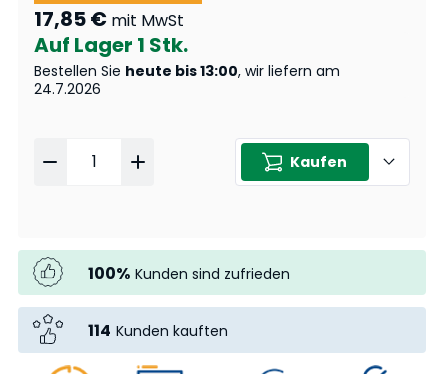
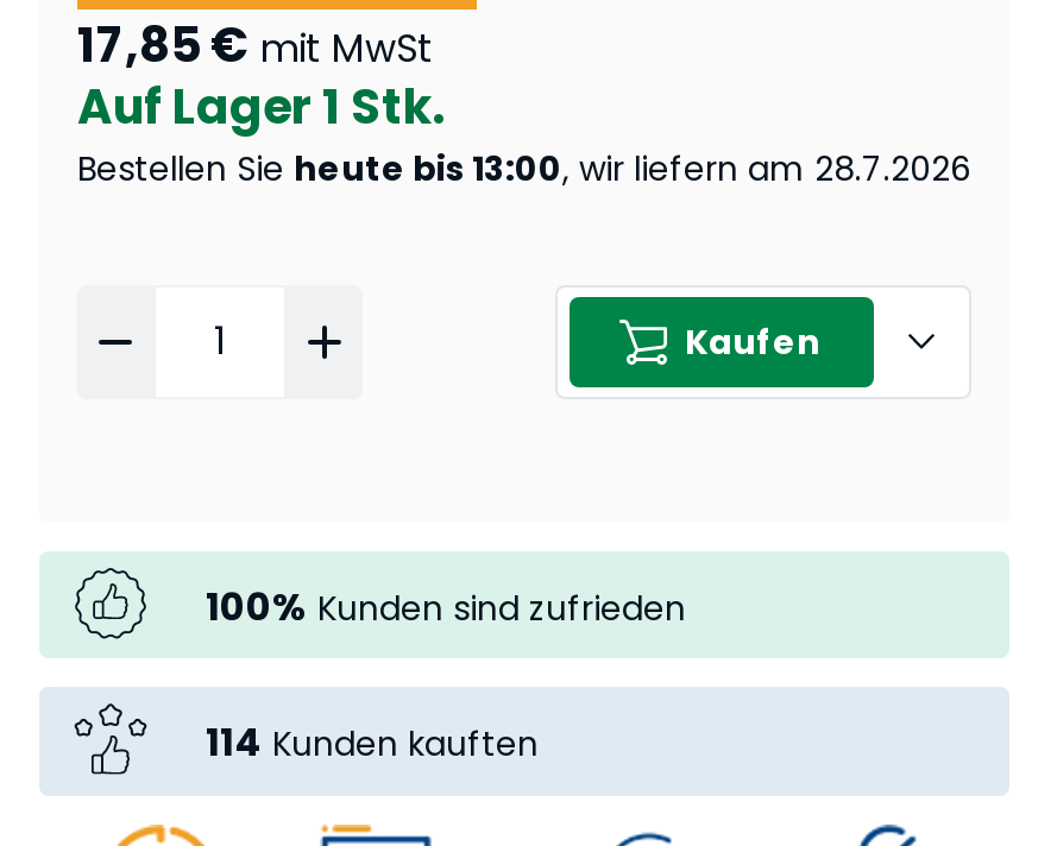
[34,61,340,99] Bestellen Sie heute bis 13:00, wir liefern am | 24.7.2026 -> [77,144,971,192] Bestellen Sie heute bis 13:00, wir liefern am 28.7.2026

